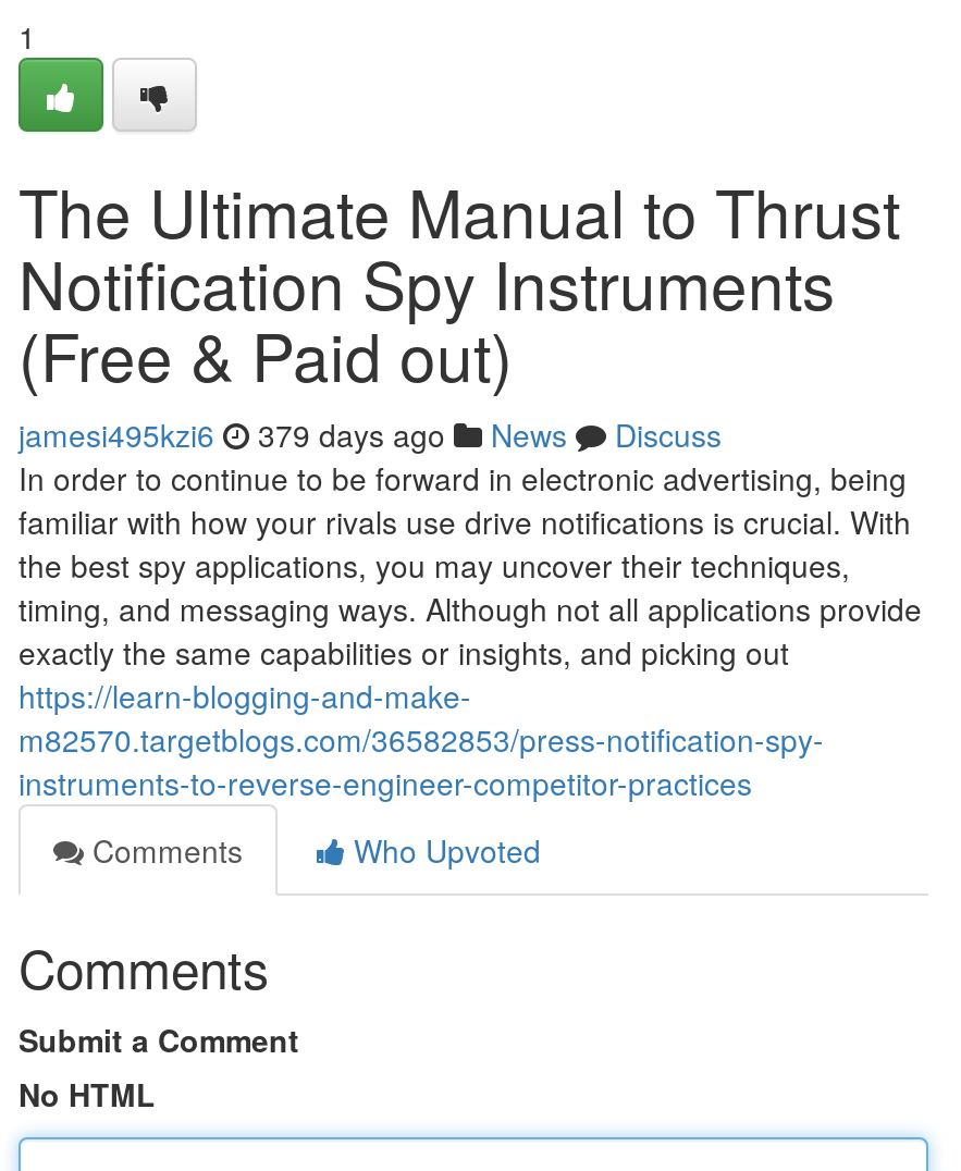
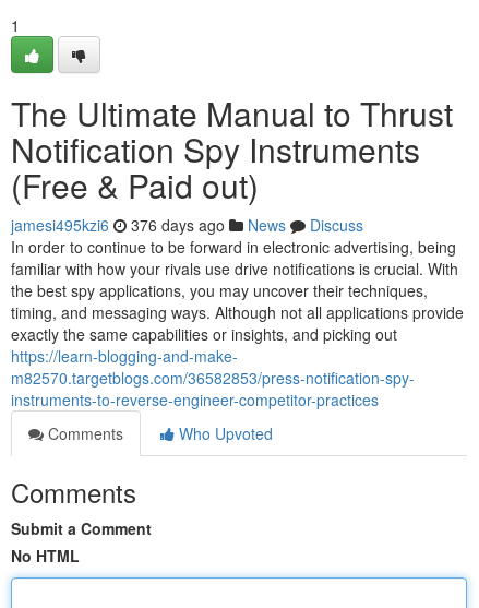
[19,412,722,456] jamesi495kzi6 379 days ago News Discuss -> [11,214,363,236] jamesi495kzi6 376 days ago News Discuss

